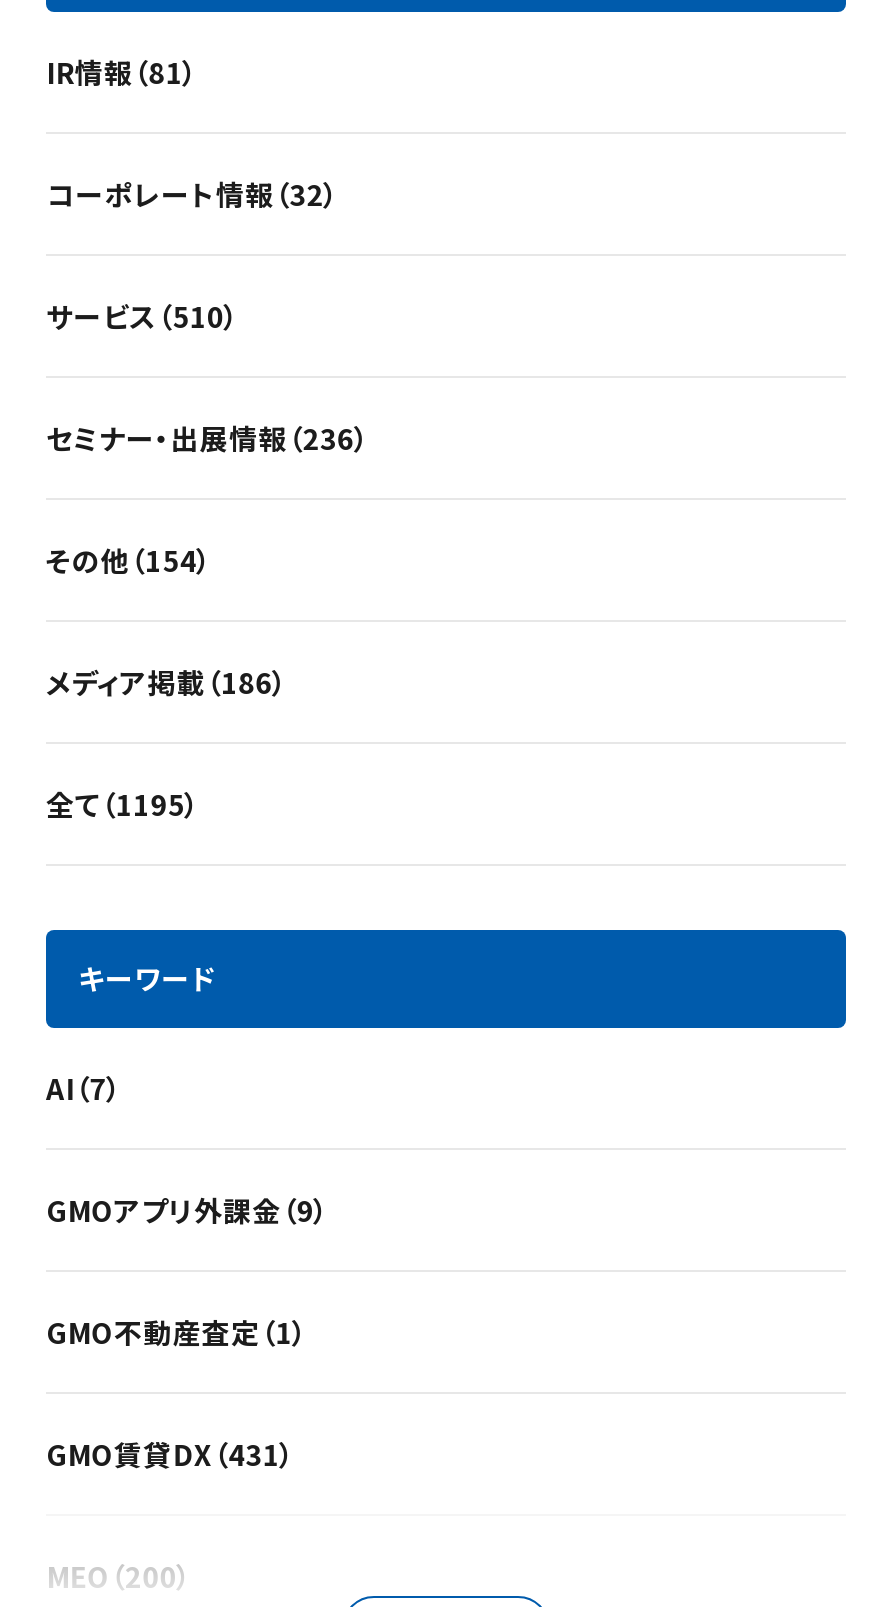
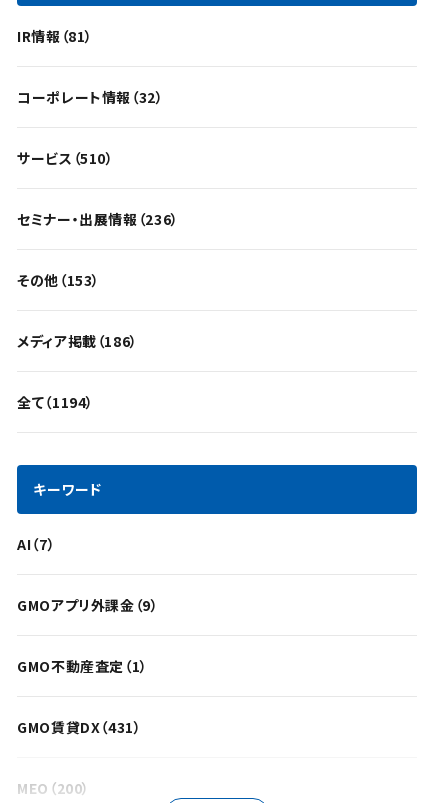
[46,541,212,581] その他（154） -> [17,270,100,290] その他（153）
[46,785,200,825] 全て（1195） -> [17,392,94,412] 全て（1194）

